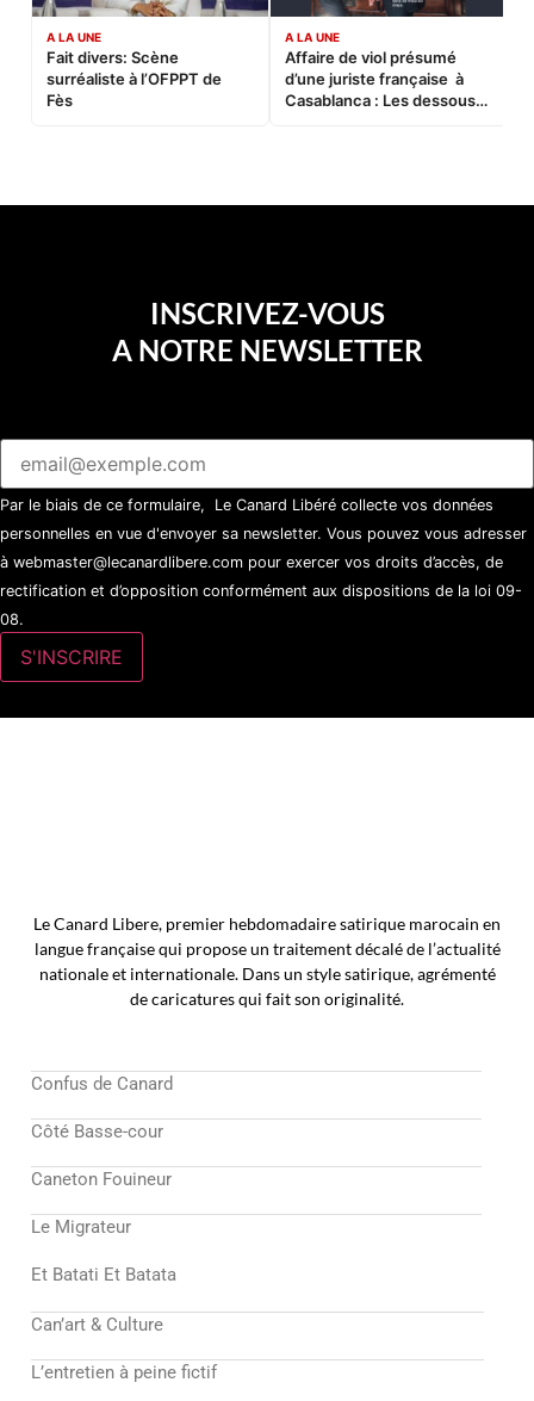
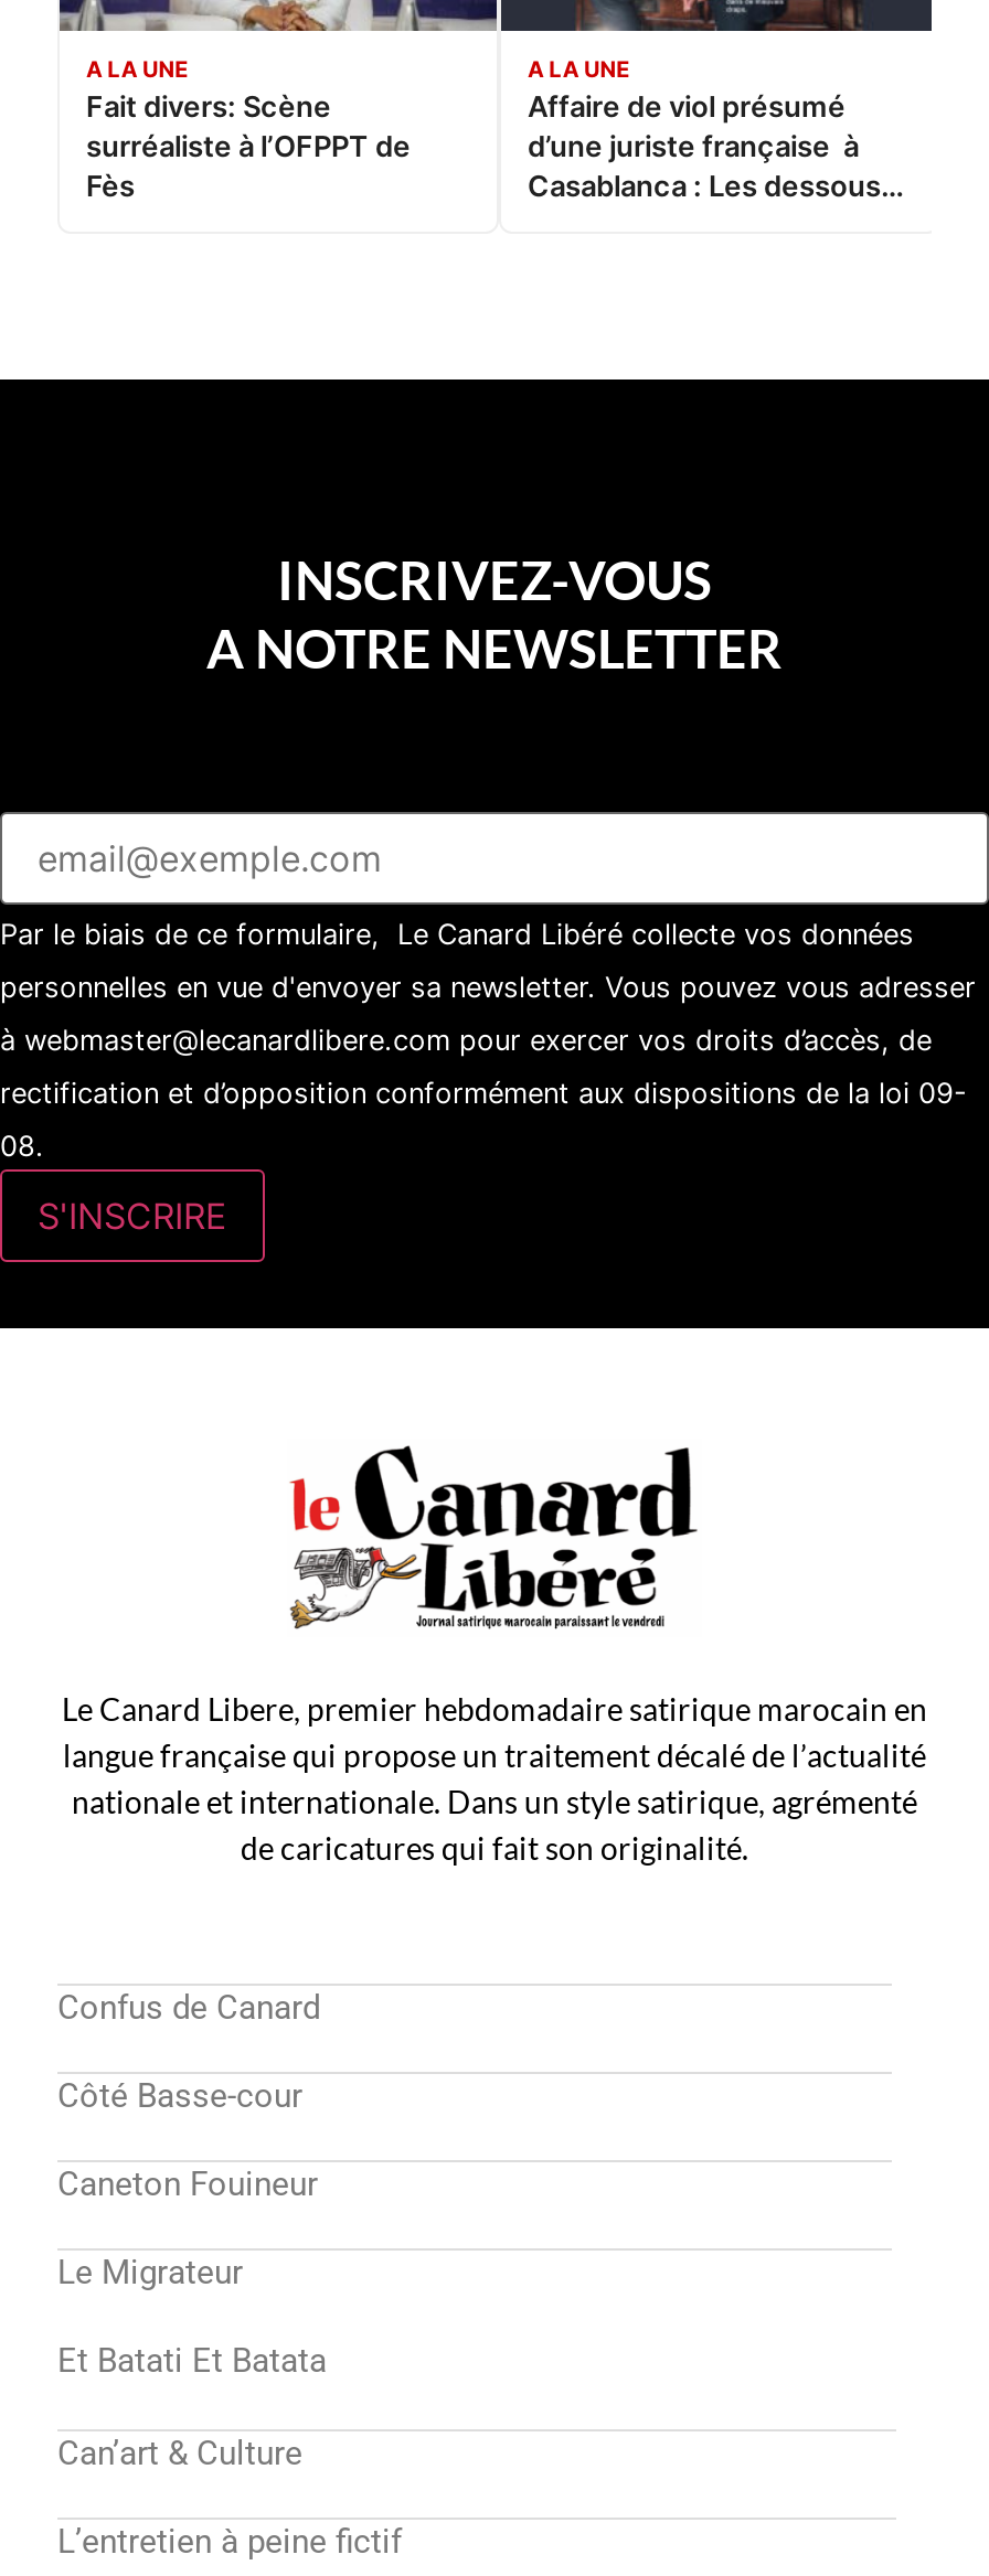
none -> [289,1443,698,1631] [image]

